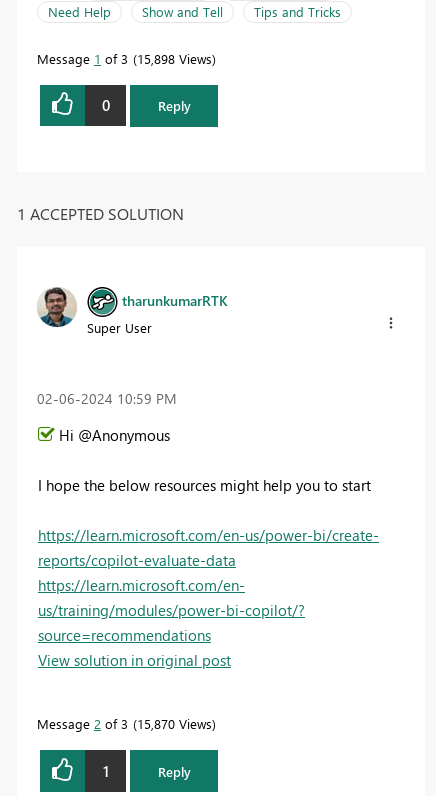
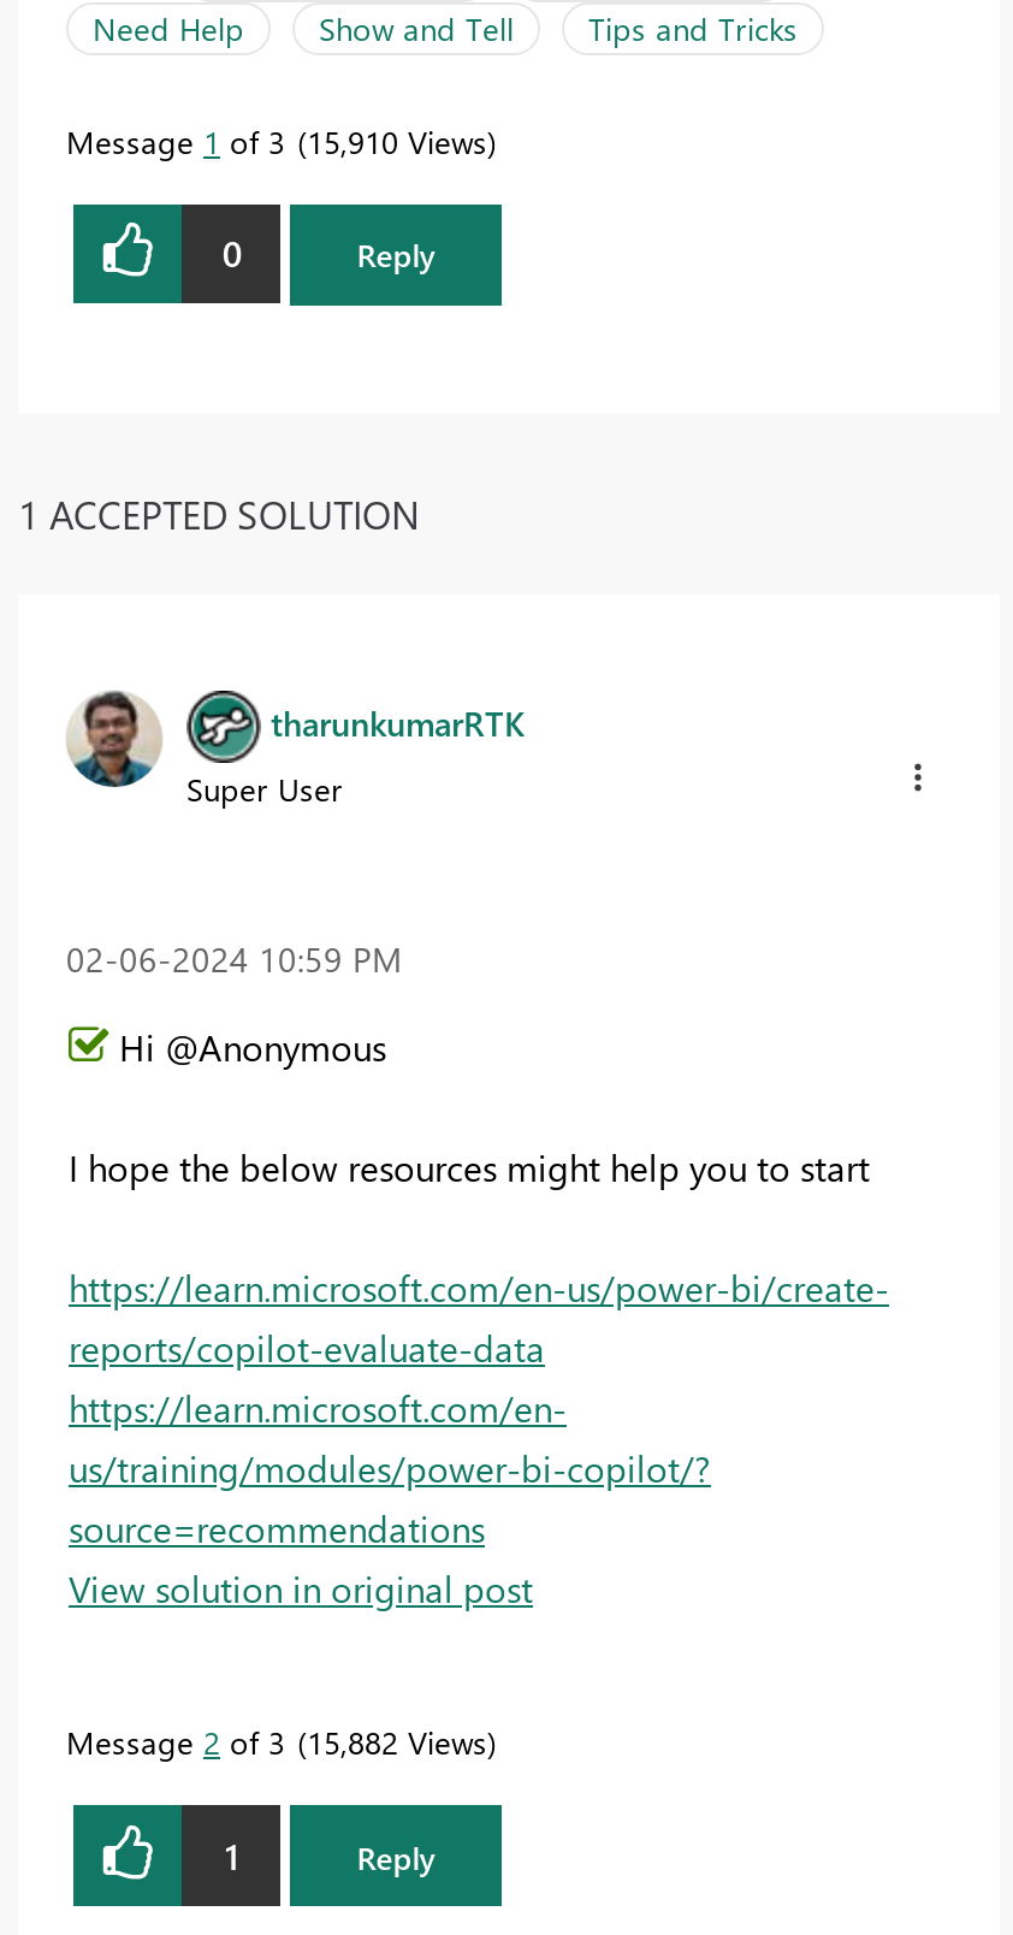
[37,50,212,67] Message 1 of 3 15,898 Views -> [66,119,487,160] Message 1 of 3 15,910 Views
[37,715,212,732] Message 2 of 3 15,870 Views -> [66,1721,487,1762] Message 2 of 3 15,882 Views

